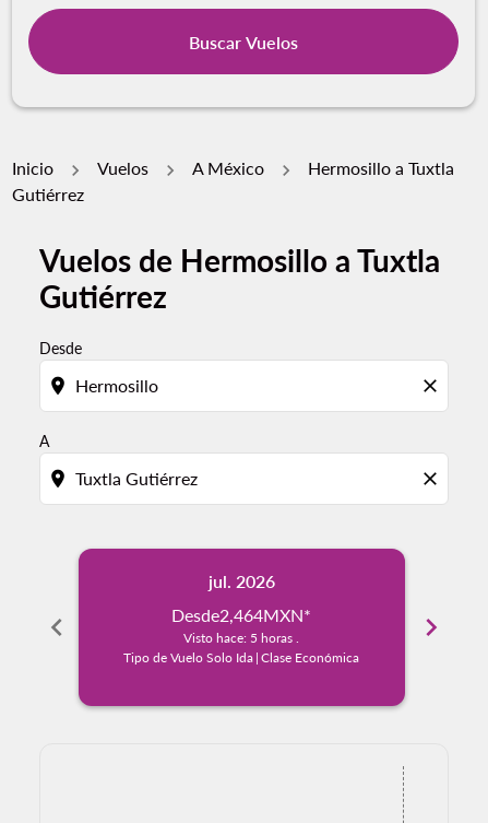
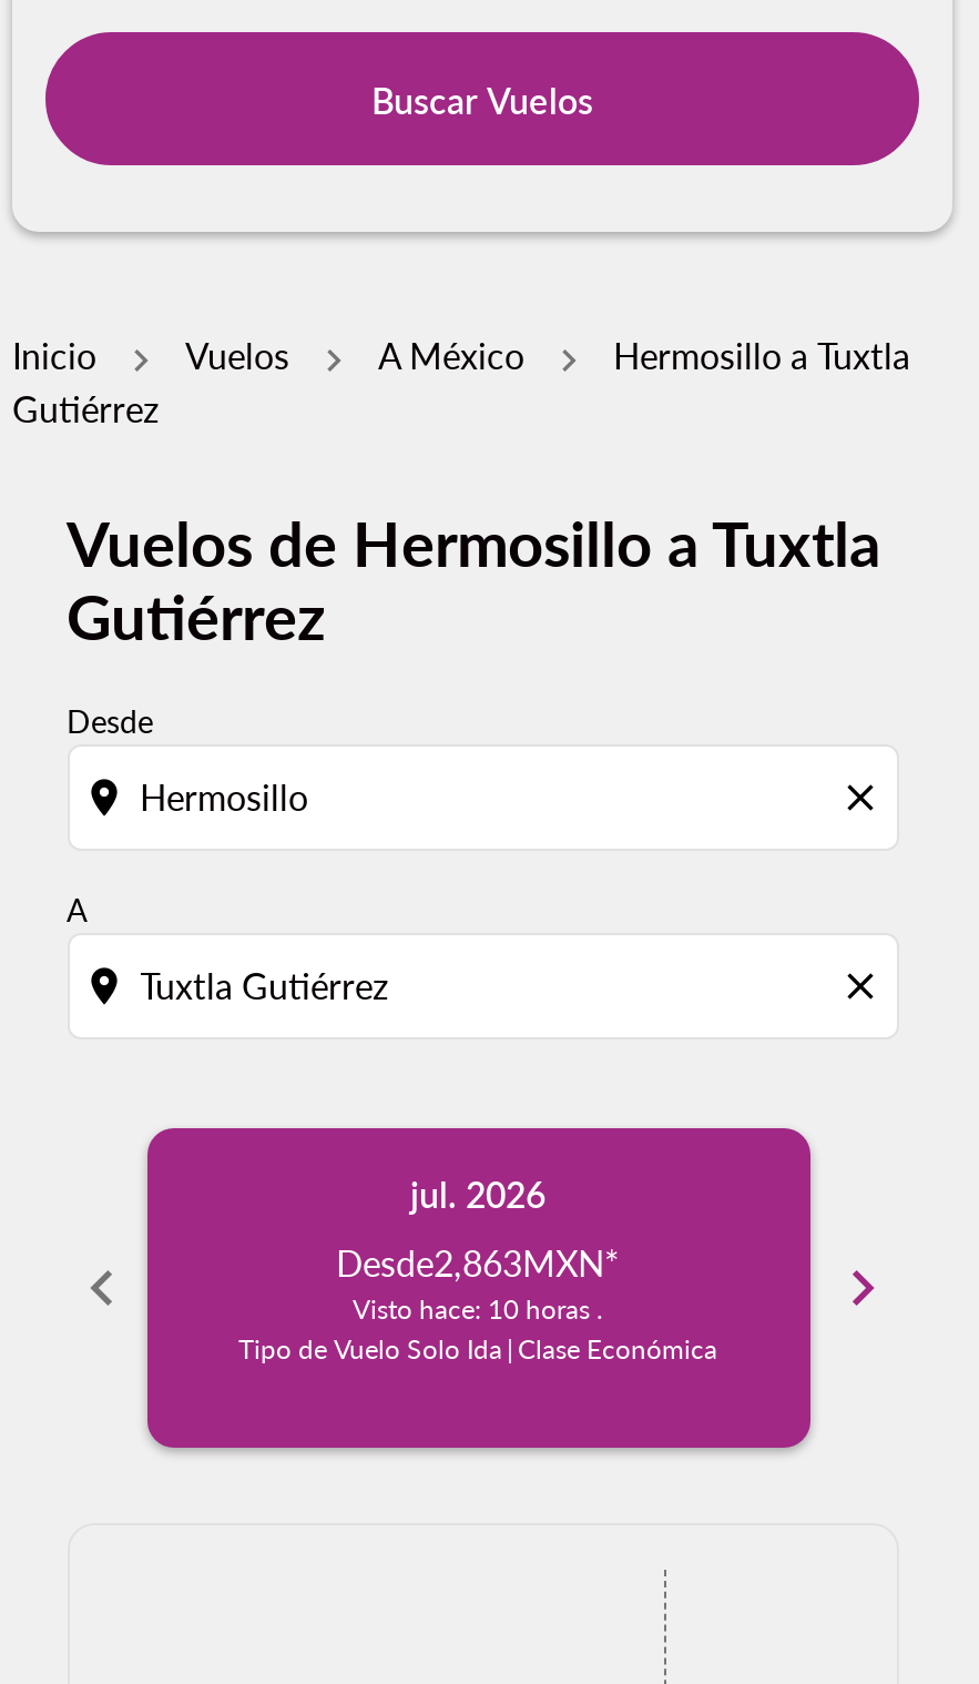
[171,604,311,625] Desde2,464MXN* -> [336,1241,620,1284] Desde2,863MXN*
[183,630,299,646] Visto hace: 5 horas . -> [353,1292,603,1326] Visto hace: 10 horas .

